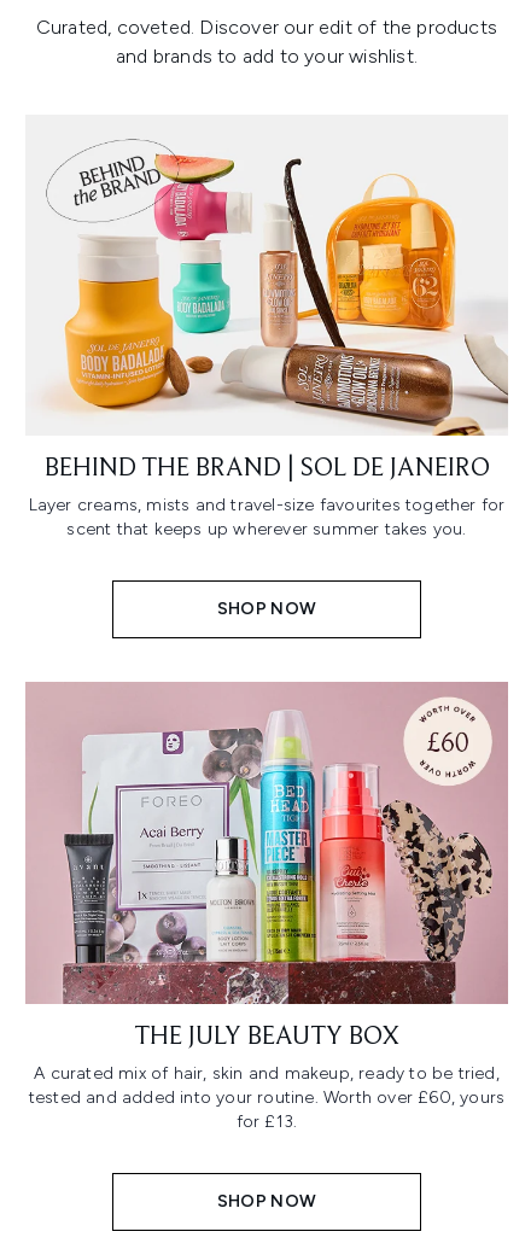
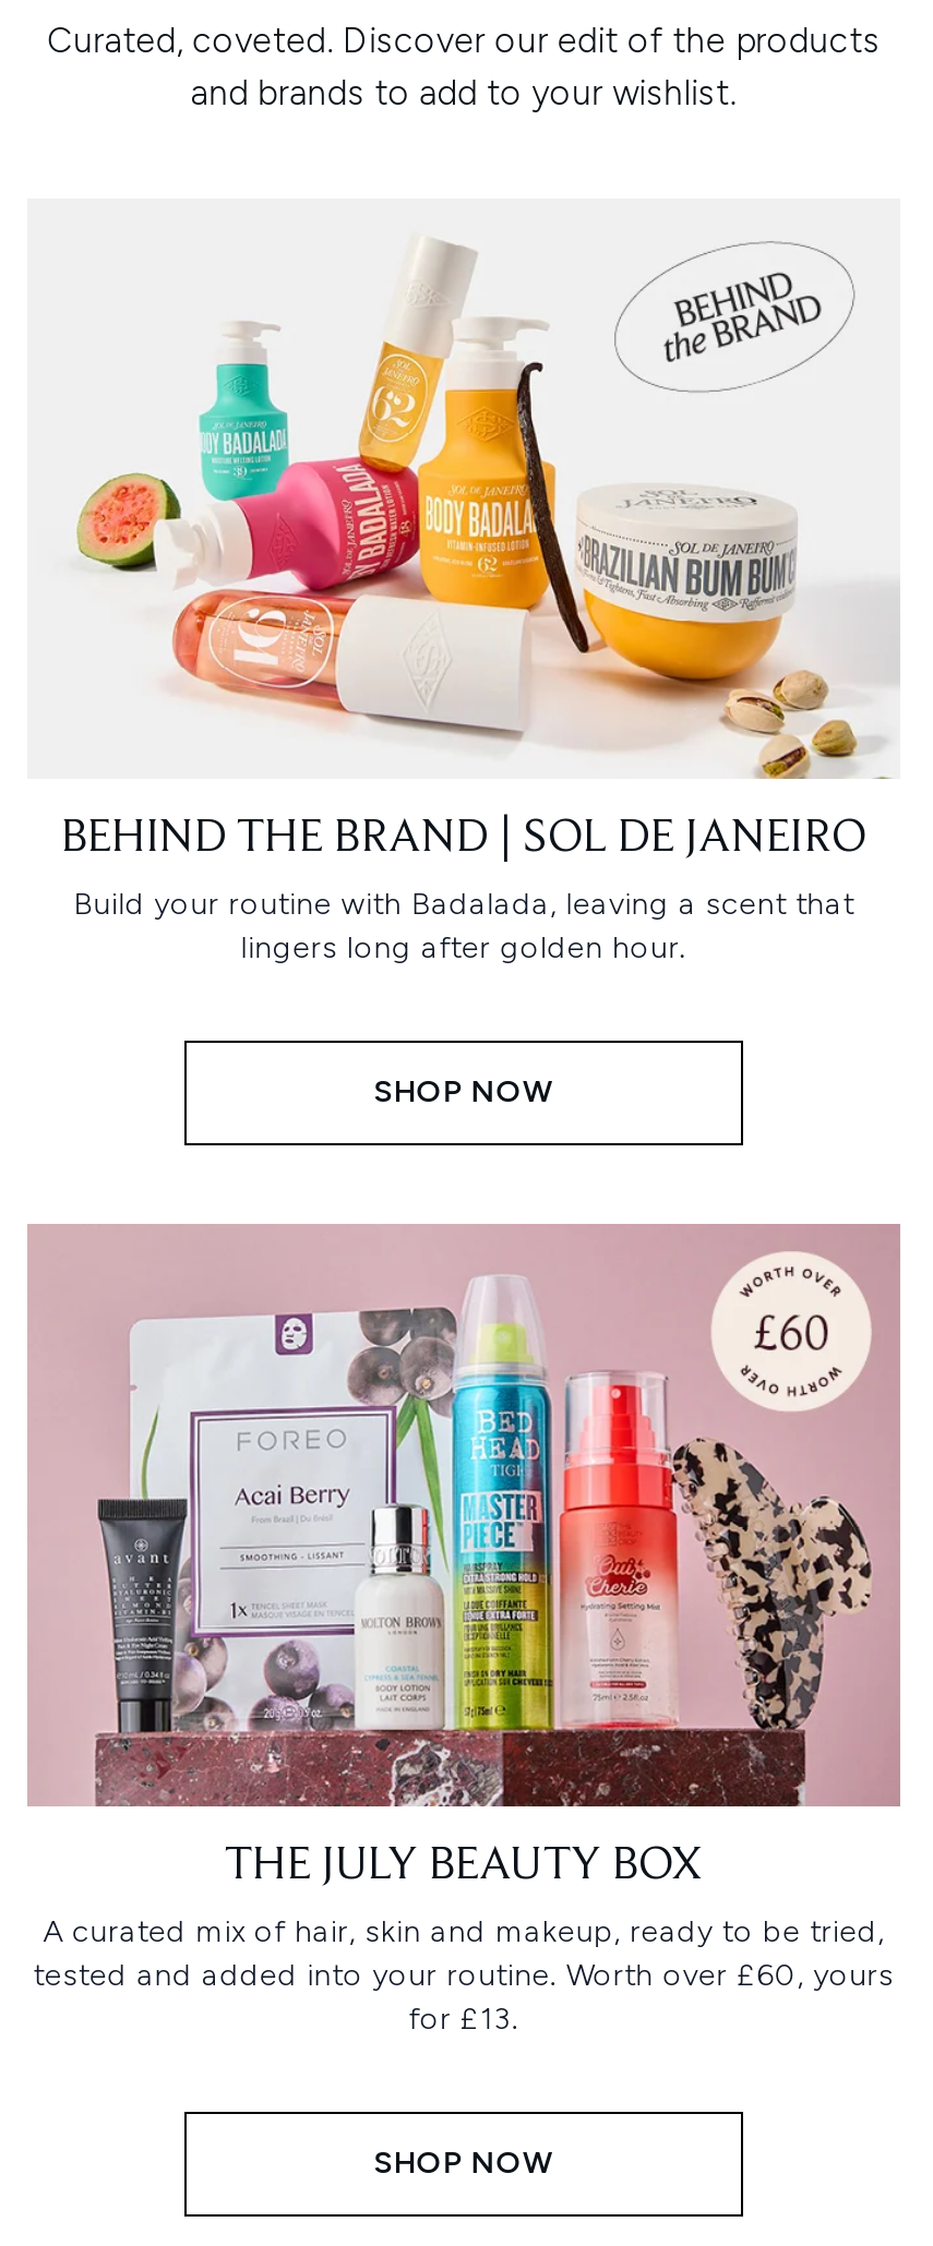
[46,139,509,437] [image] -> [75,240,900,781] [image]
[28,495,505,540] Layer creams, mists and travel-size favourites together for | scent that keeps up wherever summer takes you. -> [73,886,854,967] Build your routine with Badalada, leaving a scent that | lingers long after golden hour.

